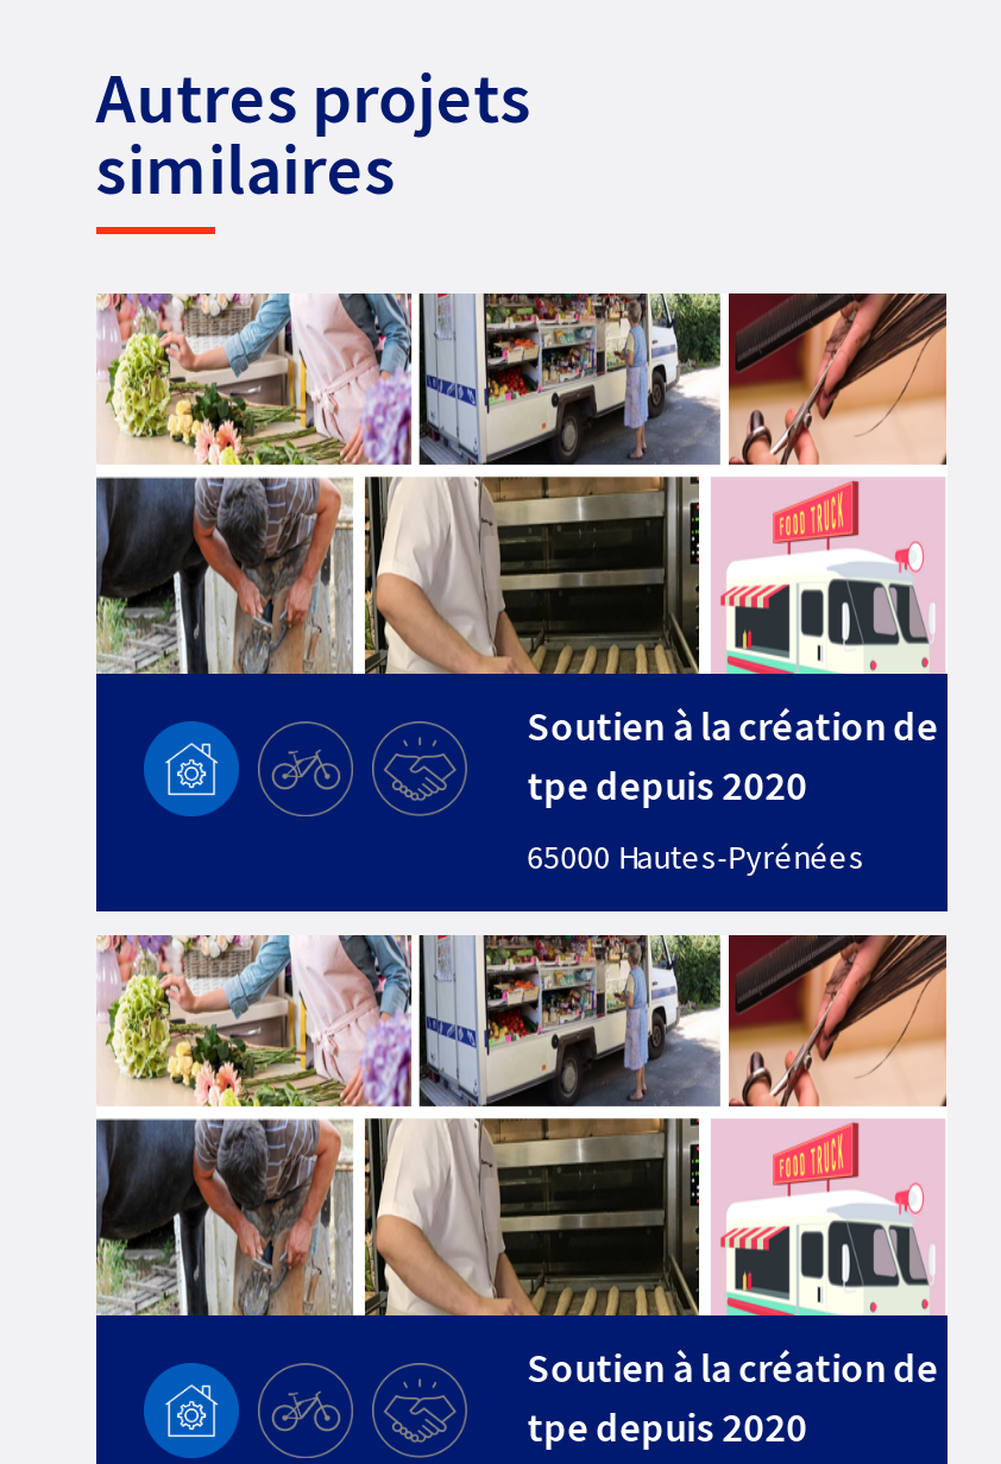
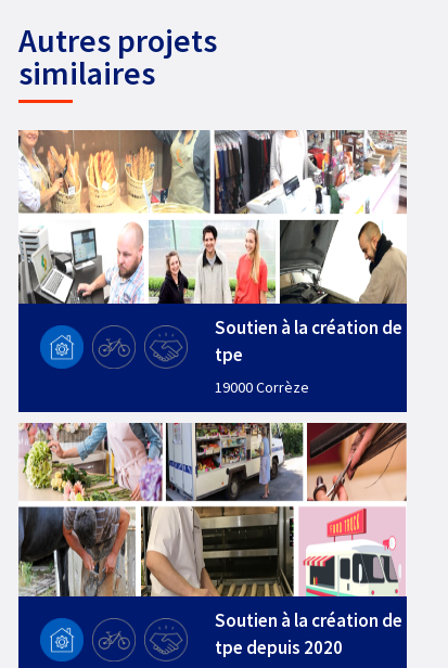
[94,291,948,811] [image] | tpe depuis 2020 -> [17,129,408,366] [image] | tpe
[527,835,865,878] 65000 Hautes-Pyrénées -> [215,377,309,397] 19000 Corrèze

